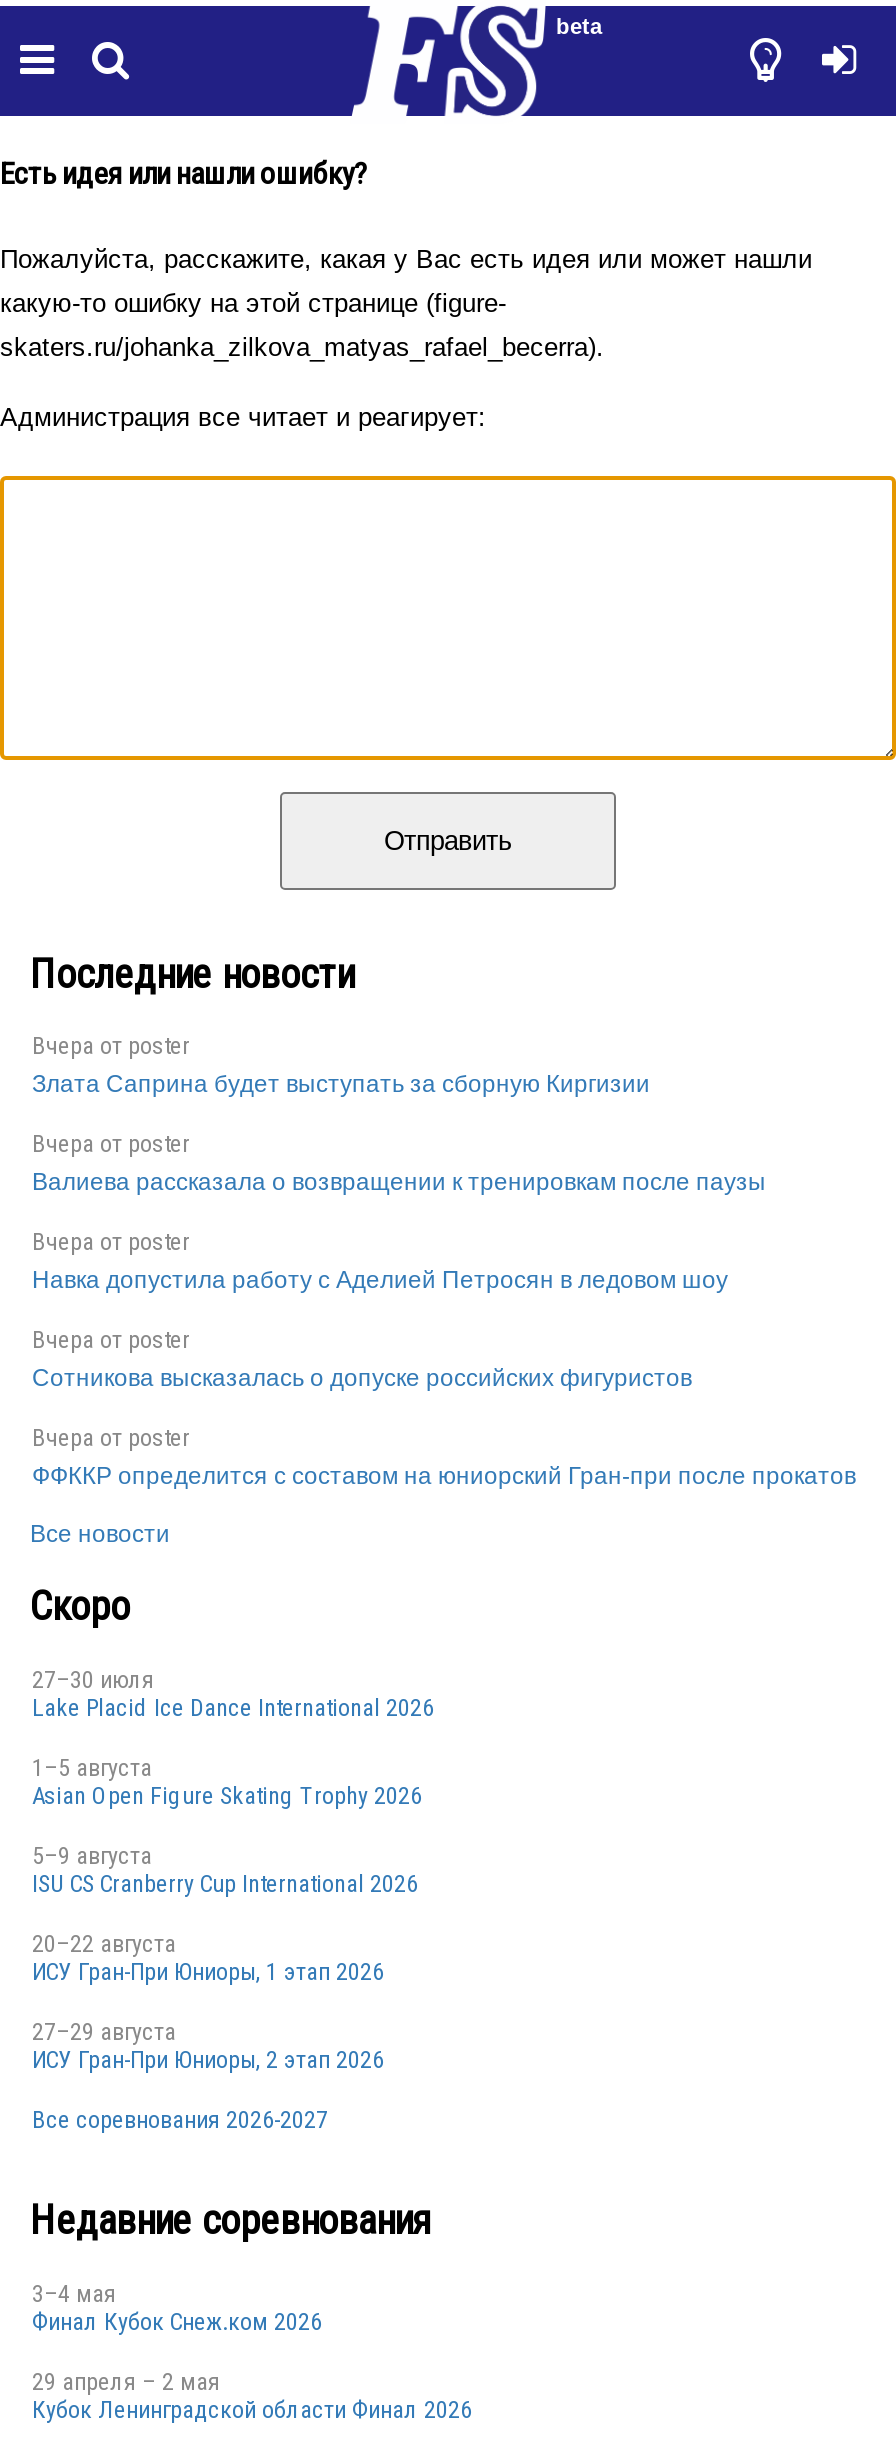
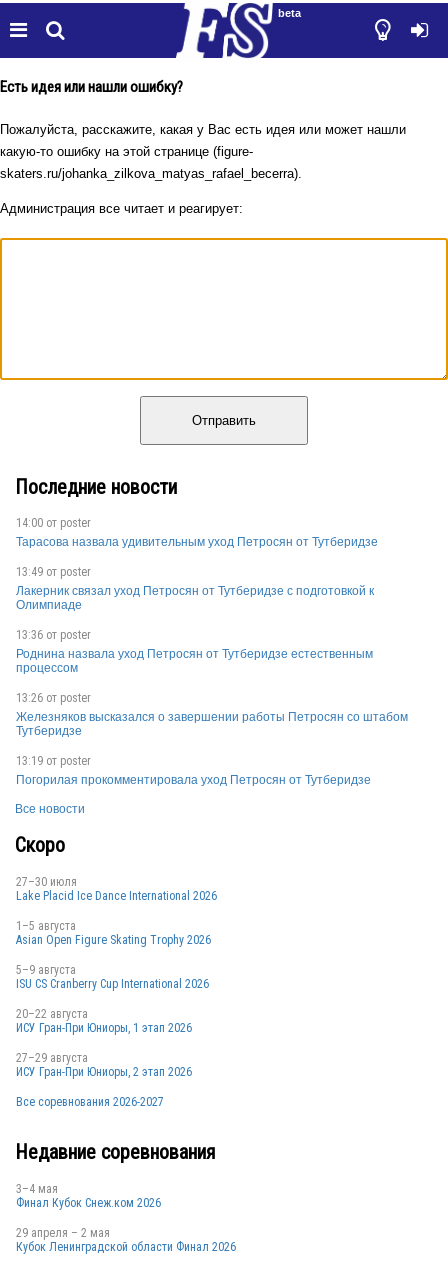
[32,1033,650,1099] Вчера от poster | Злата Саприна будет выступать за сборную Киргизии -> [16,516,378,549] 14:00 от poster | Тарасова назвала удивительным уход Петросян от Тутберидзе
[32,1131,766,1197] Вчера от poster | Валиева рассказала о возвращении к тренировкам после паузы -> [16,565,374,612] 13:49 от poster | Лакерник связал уход Петросян от Тутберидзе с подготовкой к | Олимпиаде
[32,1229,728,1295] Вчера от poster | Навка допустила работу с Аделией Петросян в ледовом шоу -> [16,628,373,675] 13:36 от poster | Роднина назвала уход Петросян от Тутберидзе естественным | процессом
[32,1327,692,1393] Вчера от poster | Сотникова высказалась о допуске российских фигуристов -> [16,691,408,738] 13:26 от poster | Железняков высказался о завершении работы Петросян со штабом | Тутберидзе
[32,1425,856,1491] Вчера от poster | ФФККР определится с составом на юниорский Гран-при после прокатов -> [16,754,371,787] 13:19 от poster | Погорилая прокомментировала уход Петросян от Тутберидзе

